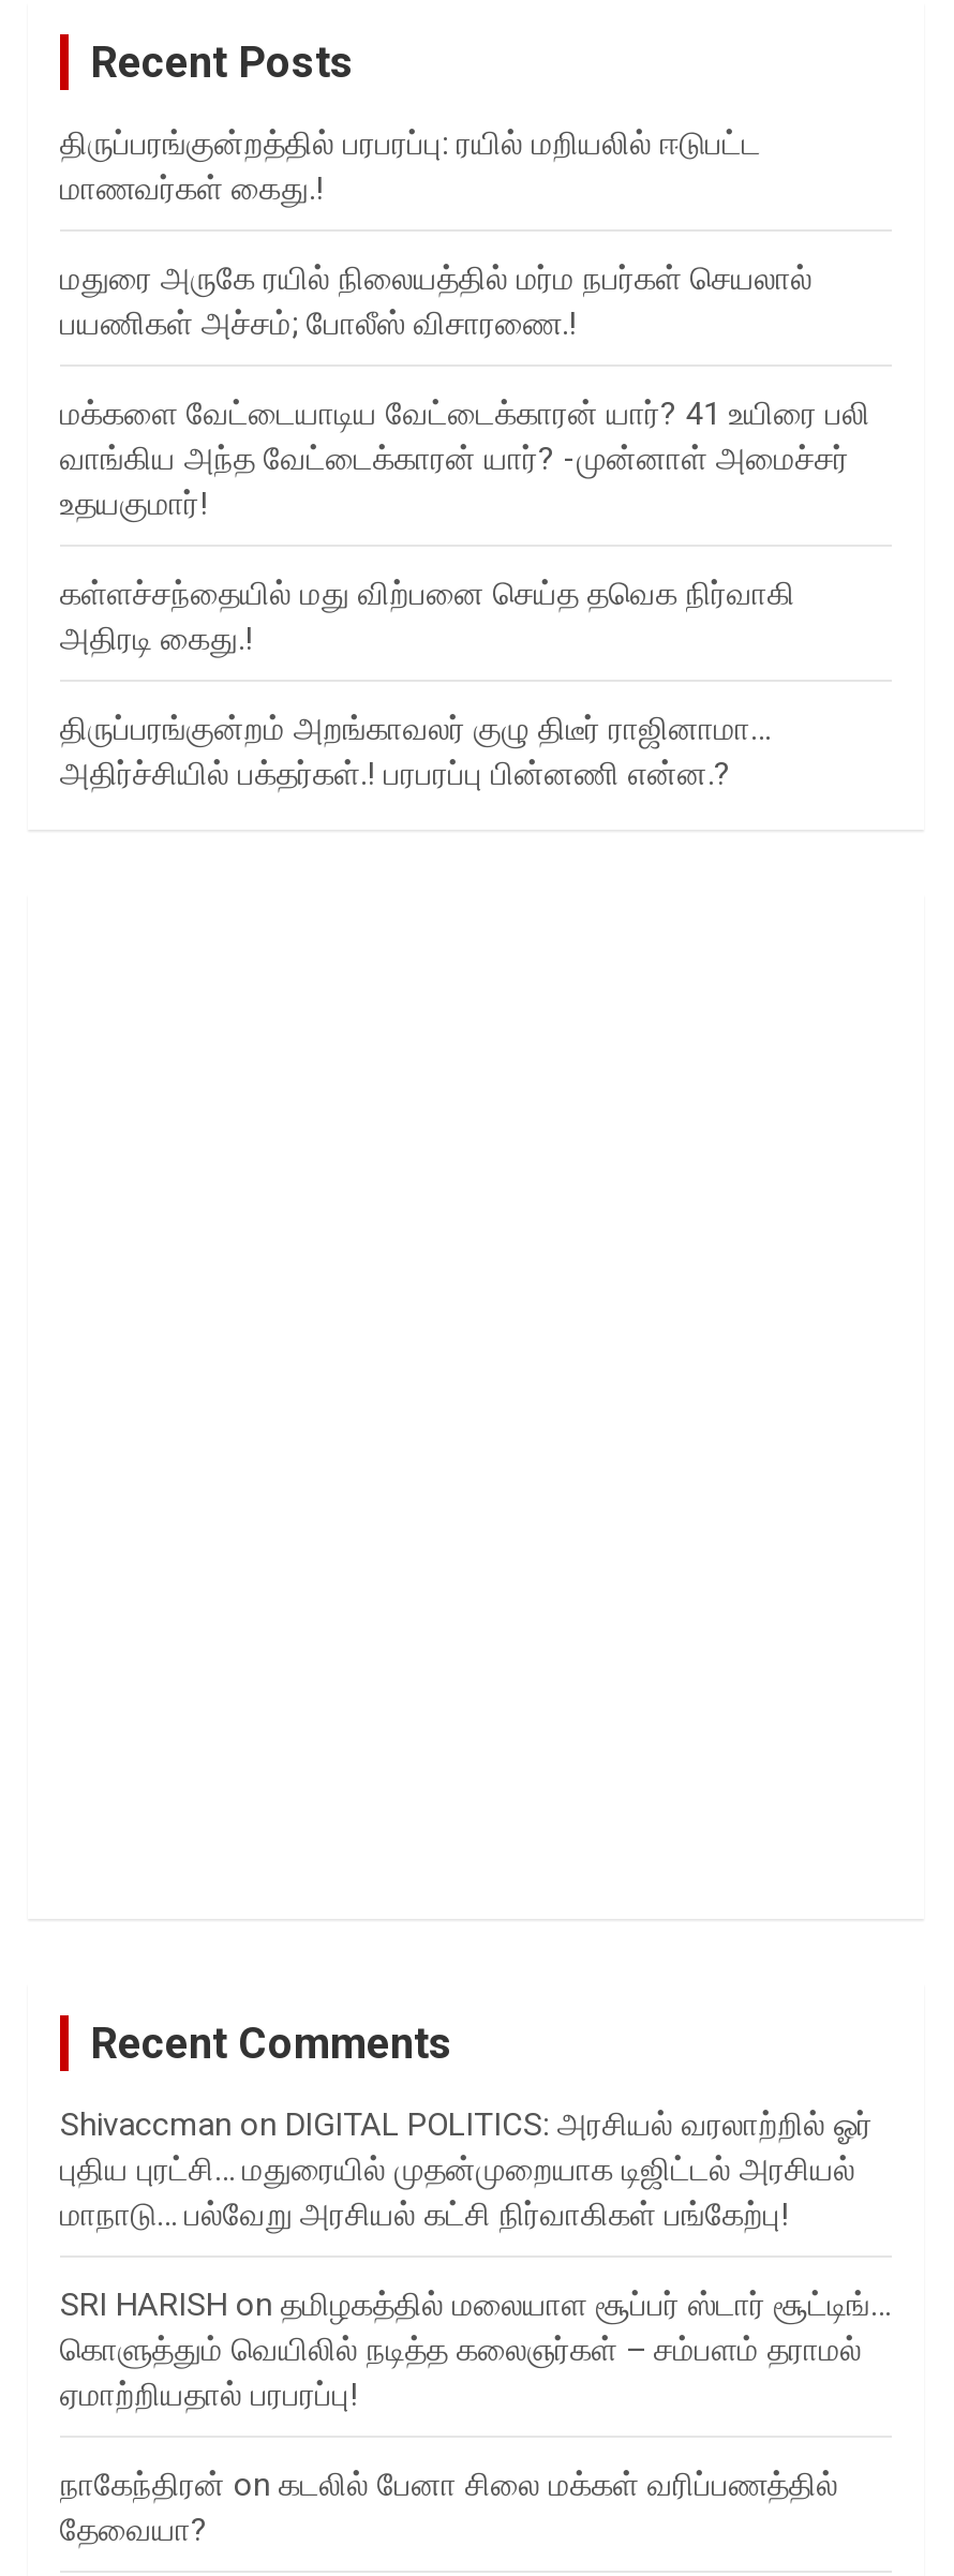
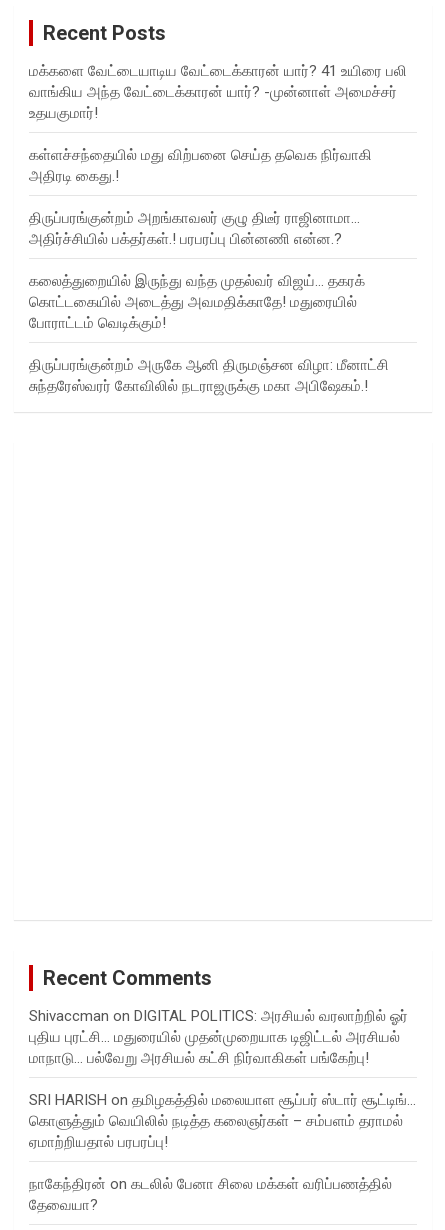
[60,124,813,342] திருப்பரங்குன்றத்தில் பரபரப்பு: ரயில் மறியலில் ஈடுபட்ட | மாணவர்கள் கைது.! | மதுரை அருகே ரயில் நிலையத்தில் மர்ம நபர்கள் செயலால் | பயணிகள் அச்சம்; போலீஸ் விசாரணை.! -> none
moved [60,394,870,793] -> [29,62,407,248]: மக்களை வேட்டையாடிய வேட்டைக்காரன் யார்? 41 உயிரை பலி | வாங்கிய அந்த வேட்டைக்காரன் யார்? -முன்னாள் அமைச்சர் | கள்ளச்சந்தையில் மது விற்பனை செய்த தவெக நிர்வாகி | அதிரடி கைது.! | திருப்பரங்குன்றம் அறங்காவலர் குழு திடீர் ராஜினாமா… | அதிர்ச்சியில் பக்தர்கள்.! பரபரப்பு பின்னணி என்ன.?
none -> [29,272,389,395] கலைத்துறையில் இருந்து வந்த முதல்வர் விஜய்… தகரக் | கொட்டகையில் அடைத்து அவமதிக்காதே! மதுரையில் | போராட்டம் வெடிக்கும்! | திருப்பரங்குன்றம் அருகே ஆனி திருமஞ்சன விழா: மீனாட்சி | சுந்தரேஸ்வரர் கோவிலில் நடராஜருக்கு மகா அபிஷேகம்.!

